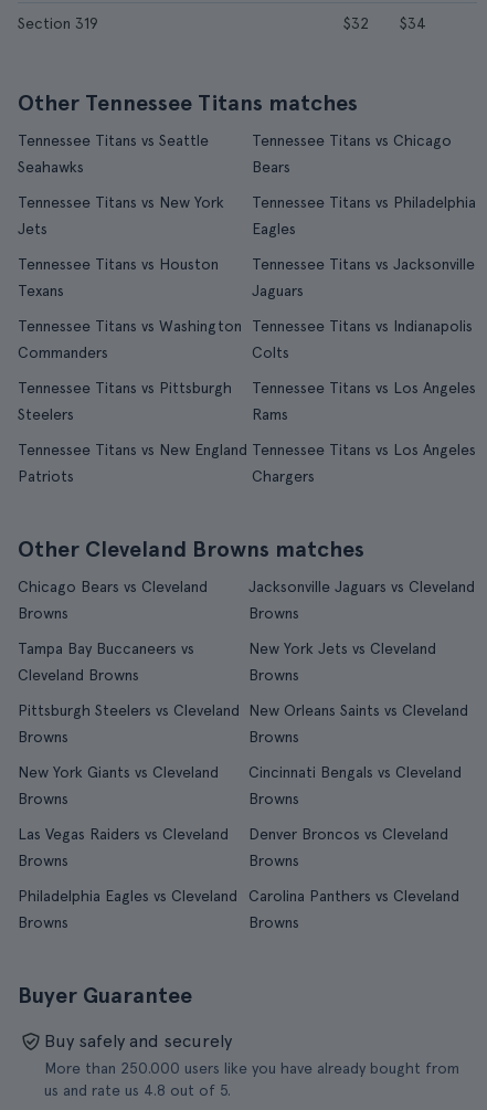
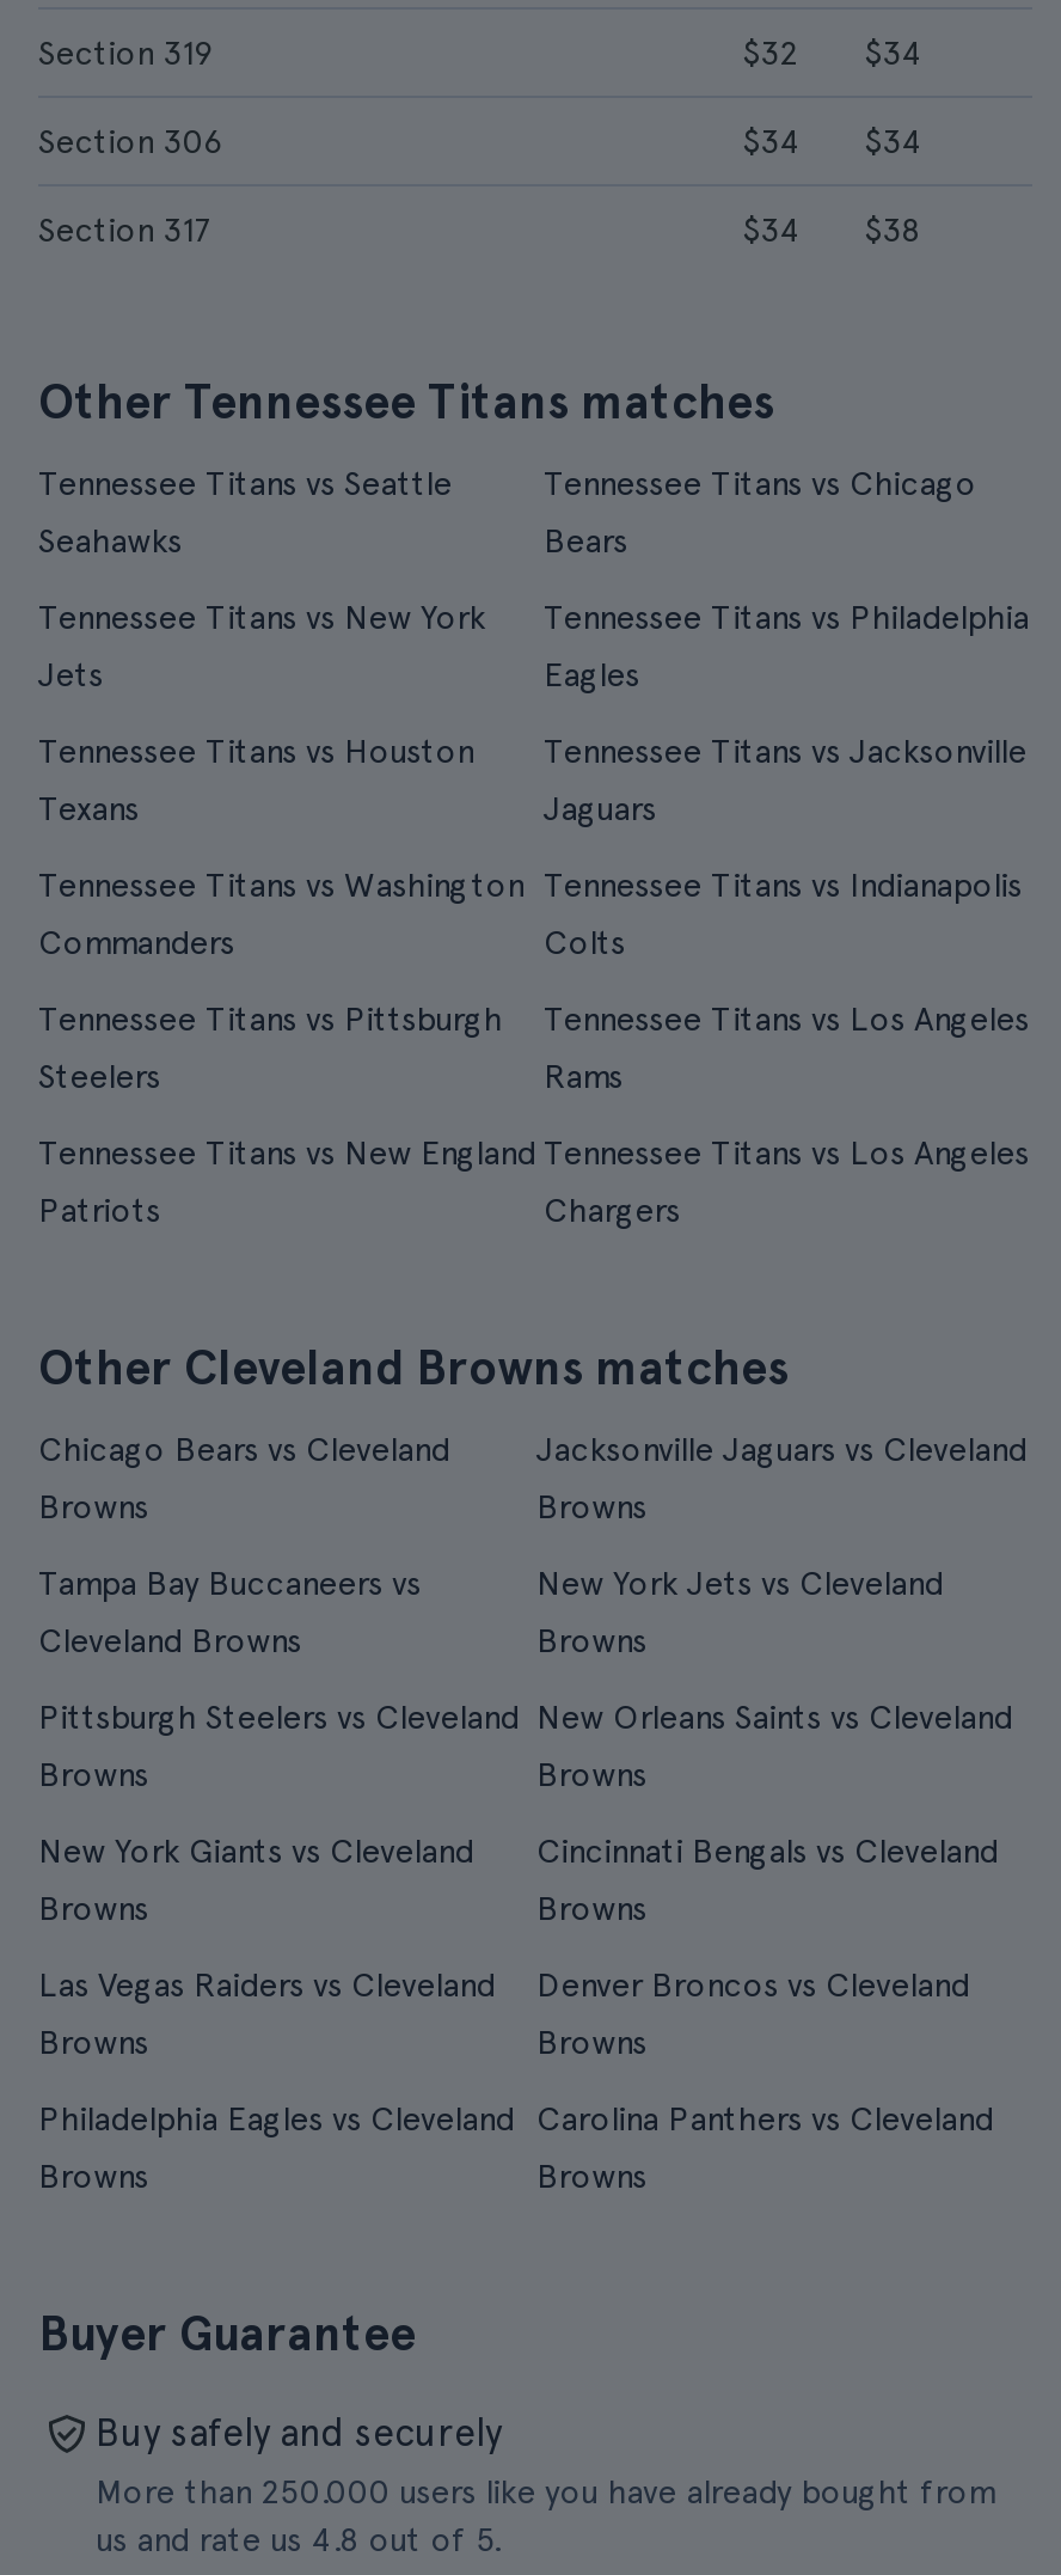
none -> [38,122,922,249] Section 306 | $34 | $34 | Section 317 | $34 | $38

